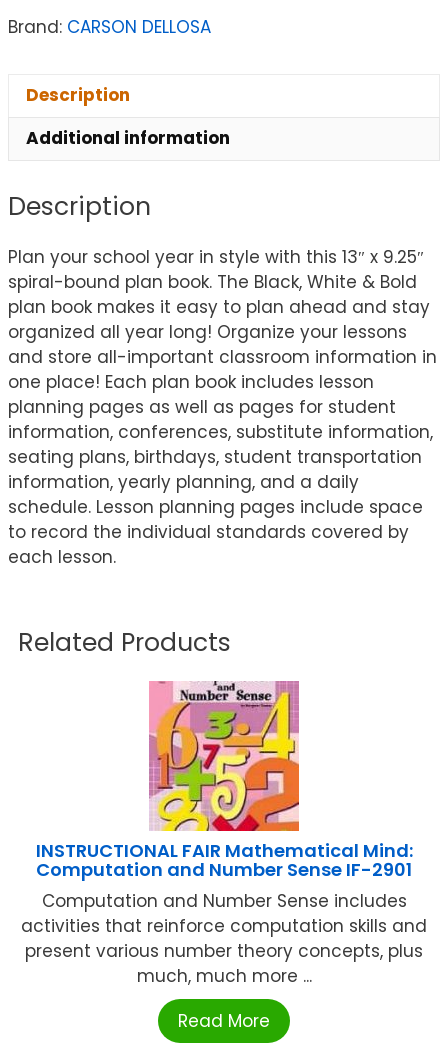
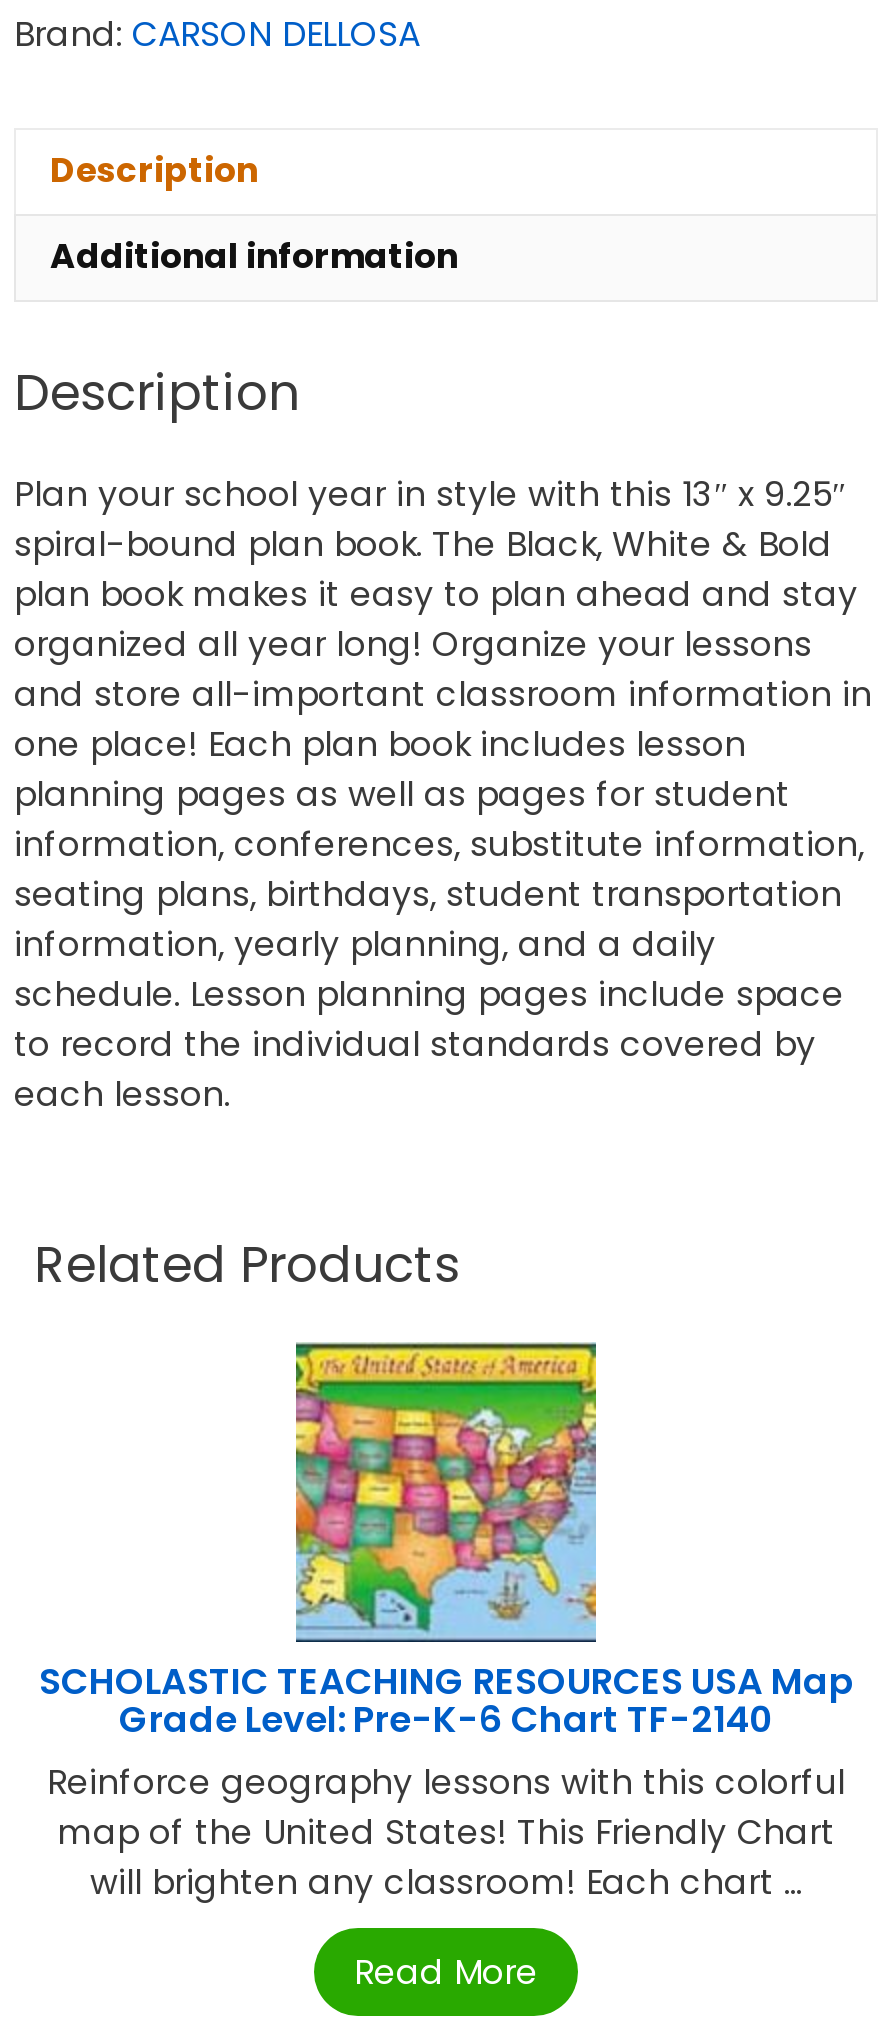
[21,680,427,988] [image] | INSTRUCTIONAL FAIR Mathematical Mind: | Computation and Number Sense IF-2901 | Computation and Number Sense includes | activities that reinforce computation skills and | present various number theory concepts, plus | much, much more ... -> [39,1340,853,1907] [image] | SCHOLASTIC TEACHING RESOURCES USA Map | Grade Level: Pre-K-6 Chart TF-2140 | Reinforce geography lessons with this colorful | map of the United States! This Friendly Chart | will brighten any classroom! Each chart ...

